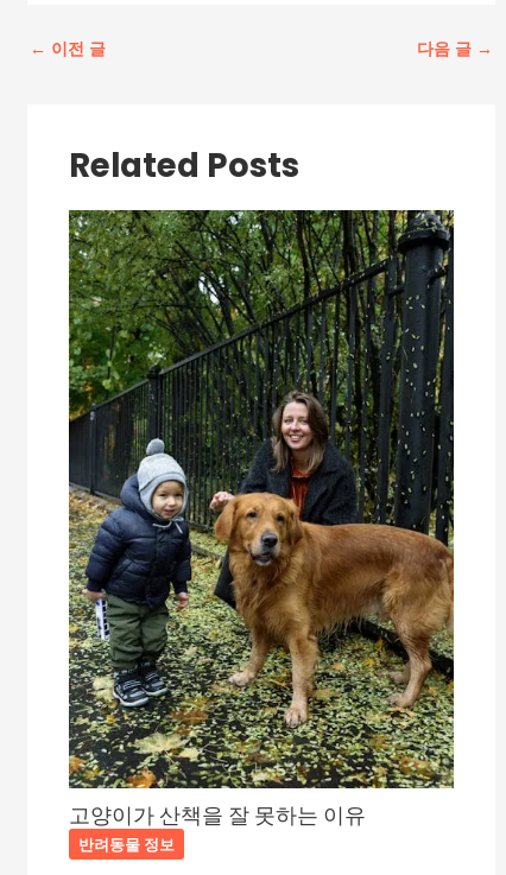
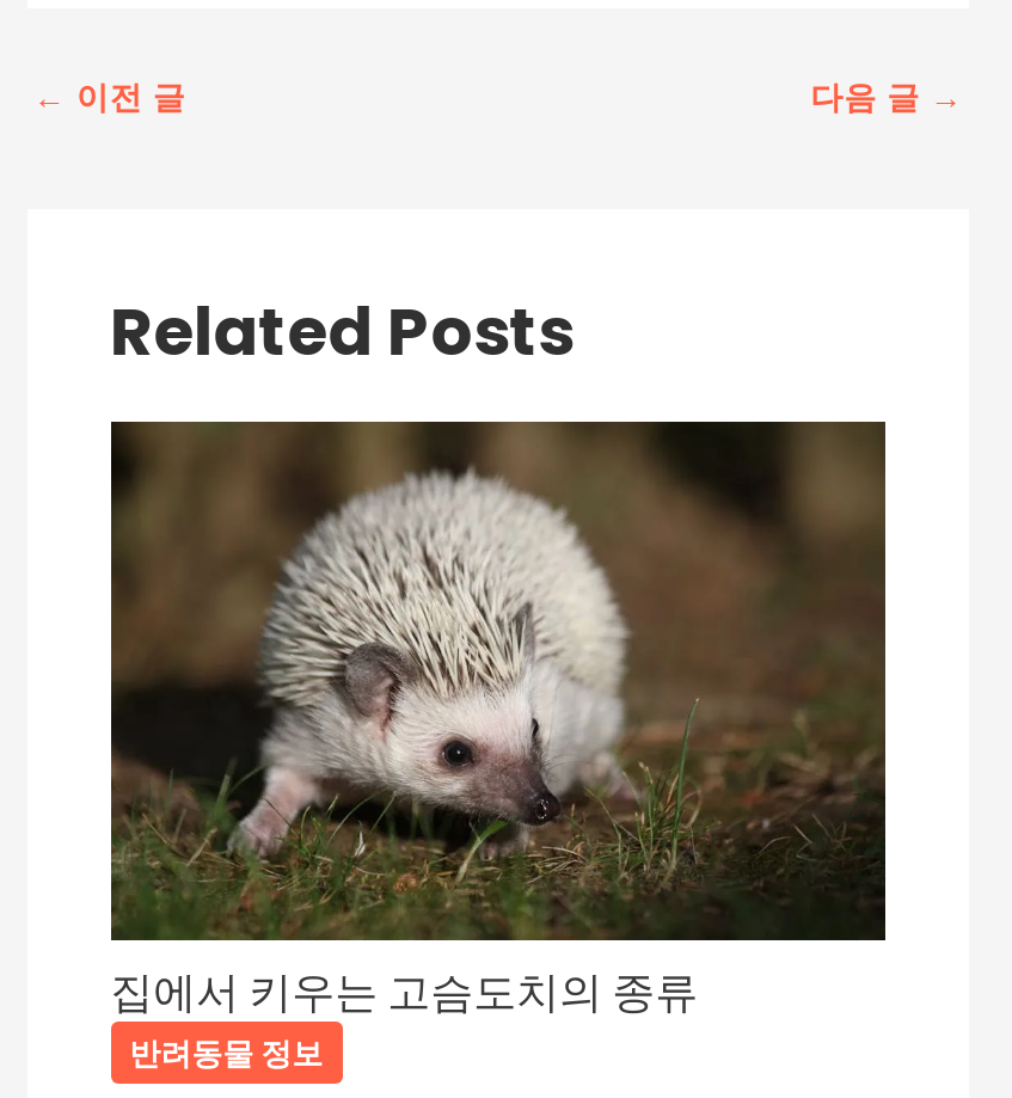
[68,209,455,829] [image] | 고양이가 산책을 잘 못하는 이유 -> [109,421,885,1022] [image] | 집에서 키우는 고슴도치의 종류

